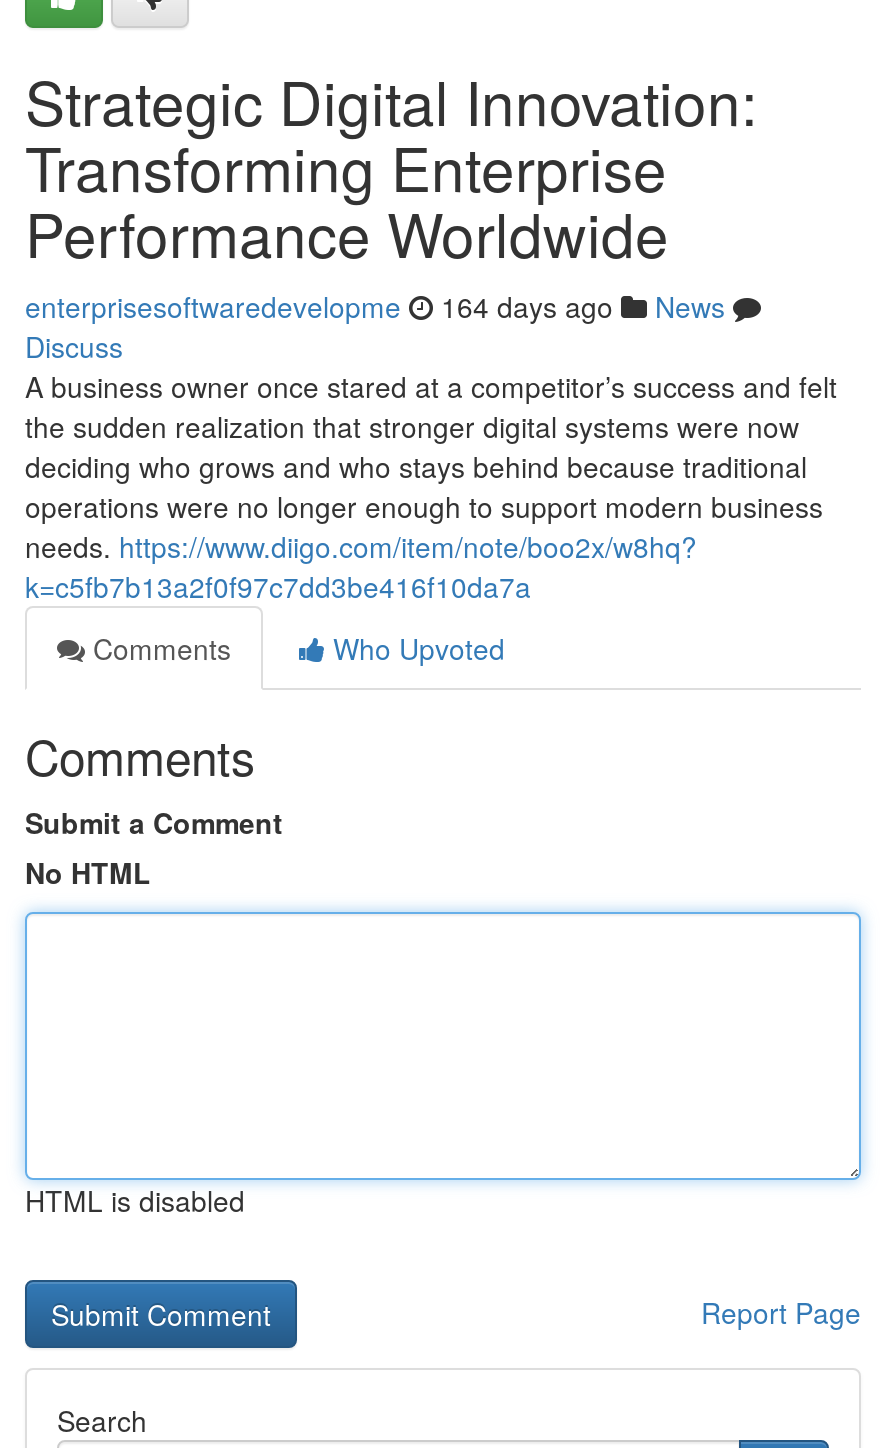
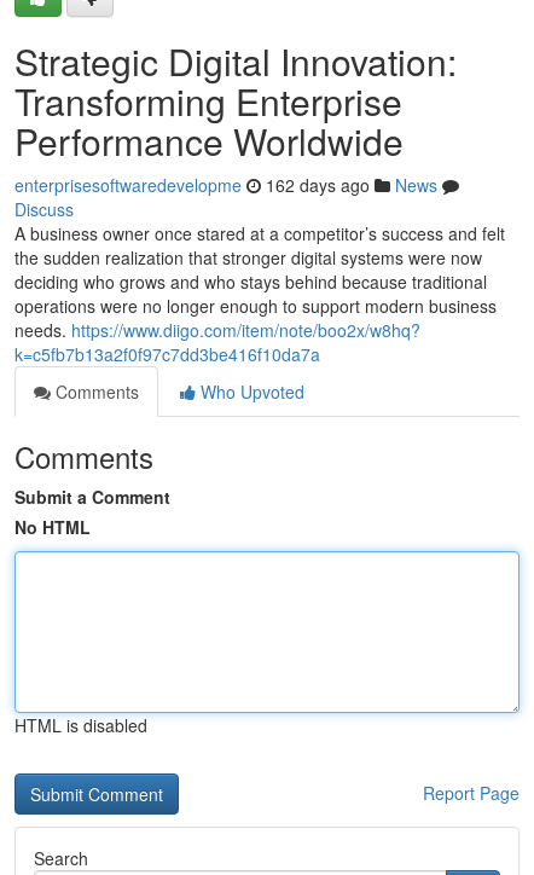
[25,286,725,326] enterprisesoftwaredevelopme 164 days ago News -> [14,173,437,197] enterprisesoftwaredevelopme 162 days ago News

